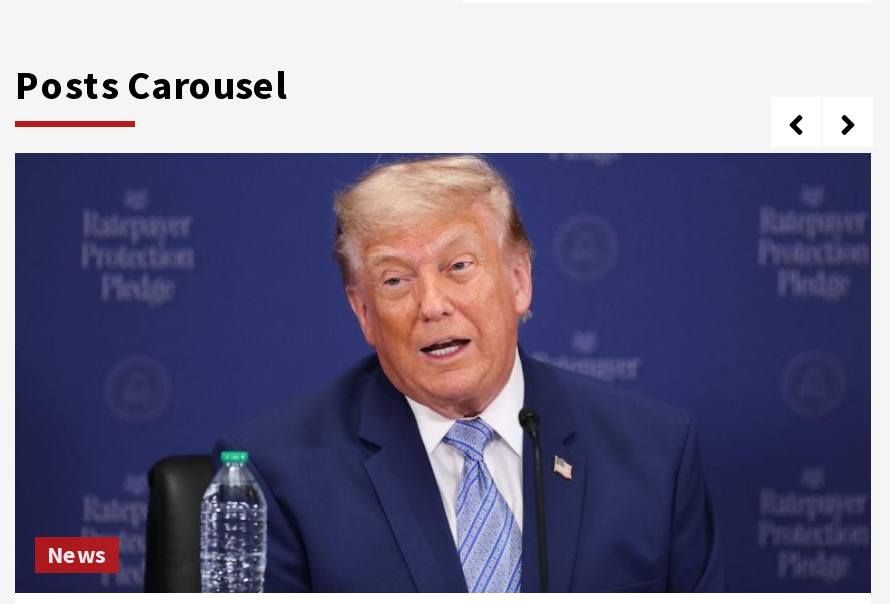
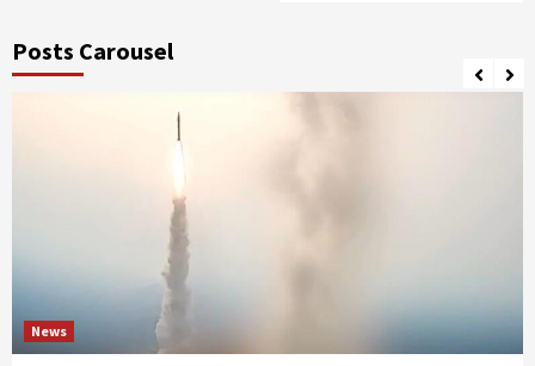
[13,150,873,594] [image] -> [11,91,524,355] [image]

